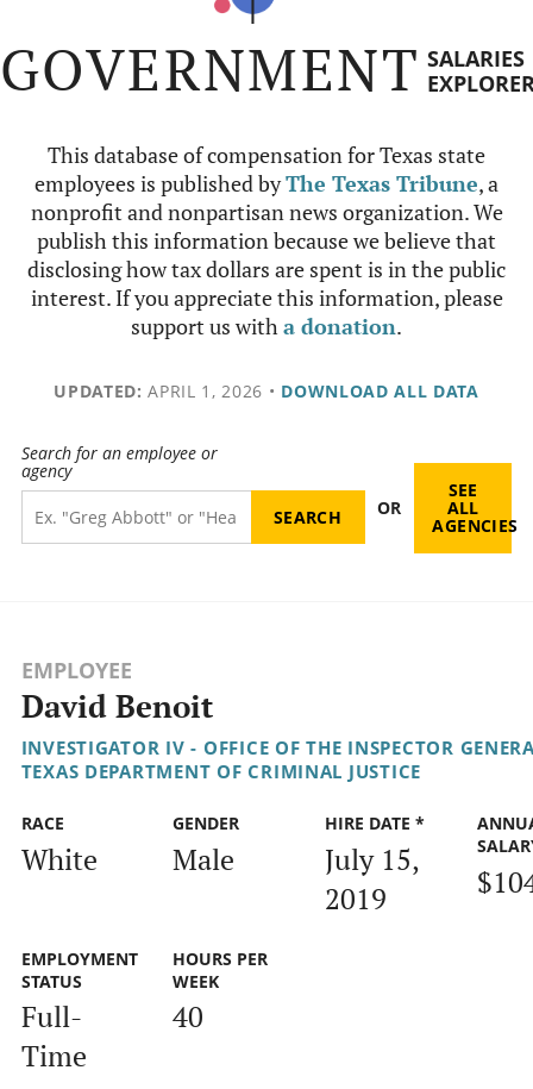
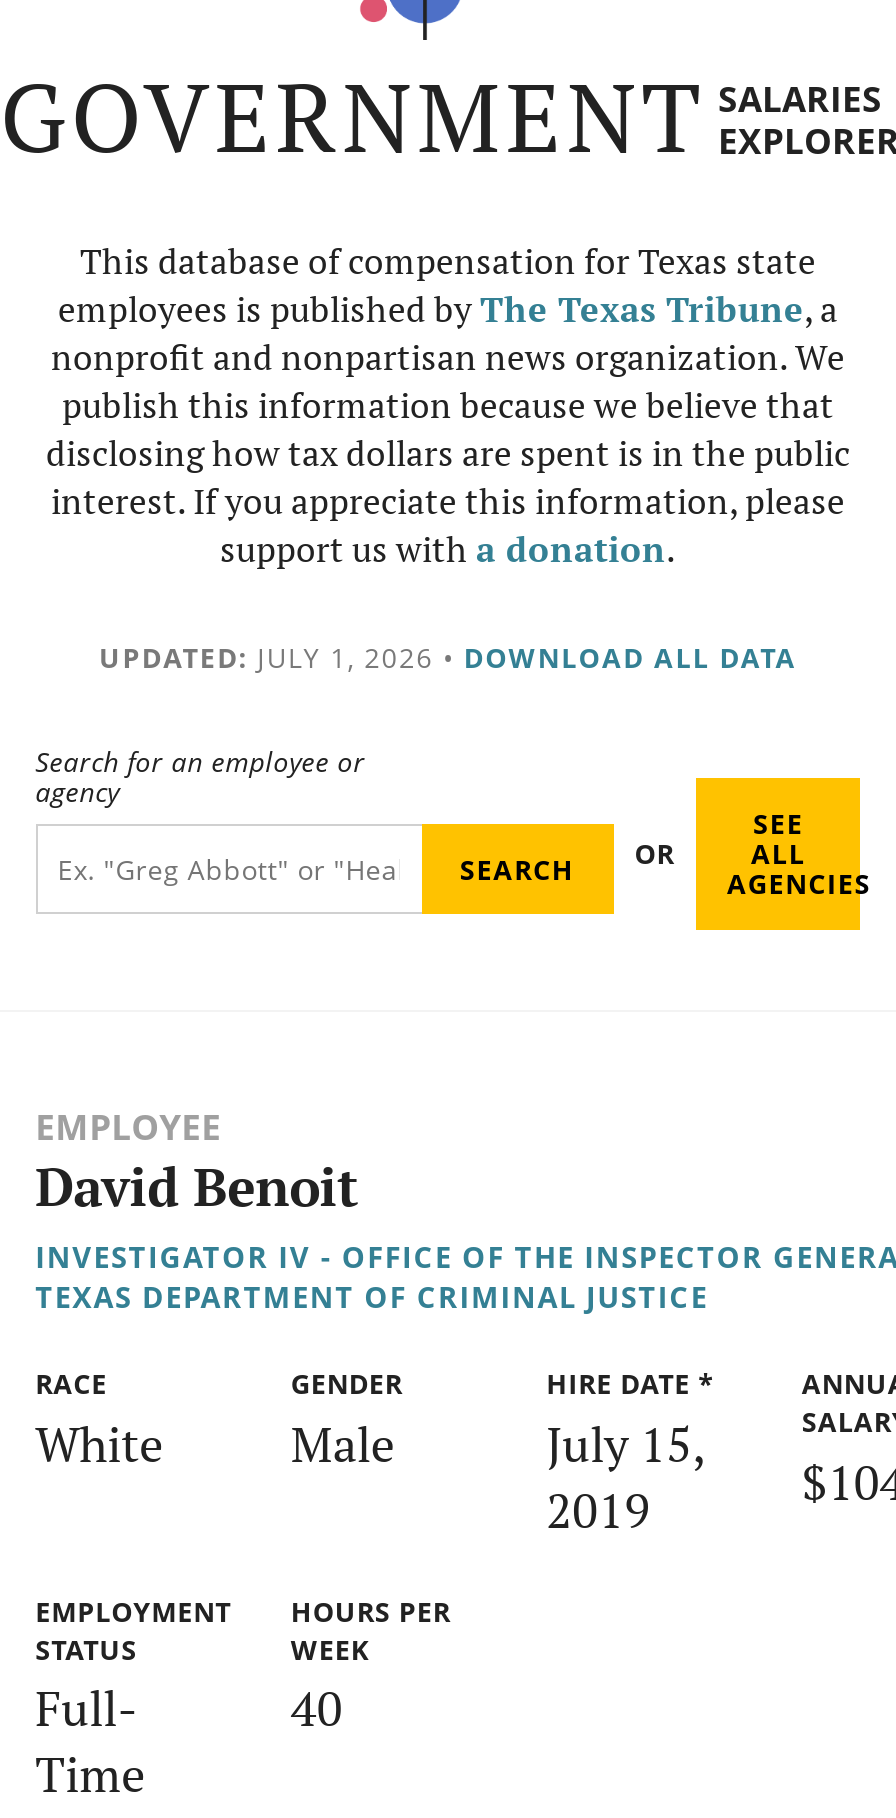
[54,380,479,402] UPDATED: APRIL 1, 2026 • DOWNLOAD ALL DATA -> [99,638,797,676] UPDATED: JULY 1, 2026 • DOWNLOAD ALL DATA

